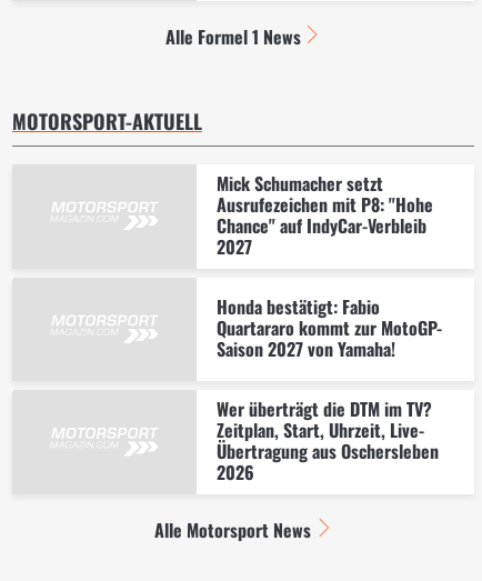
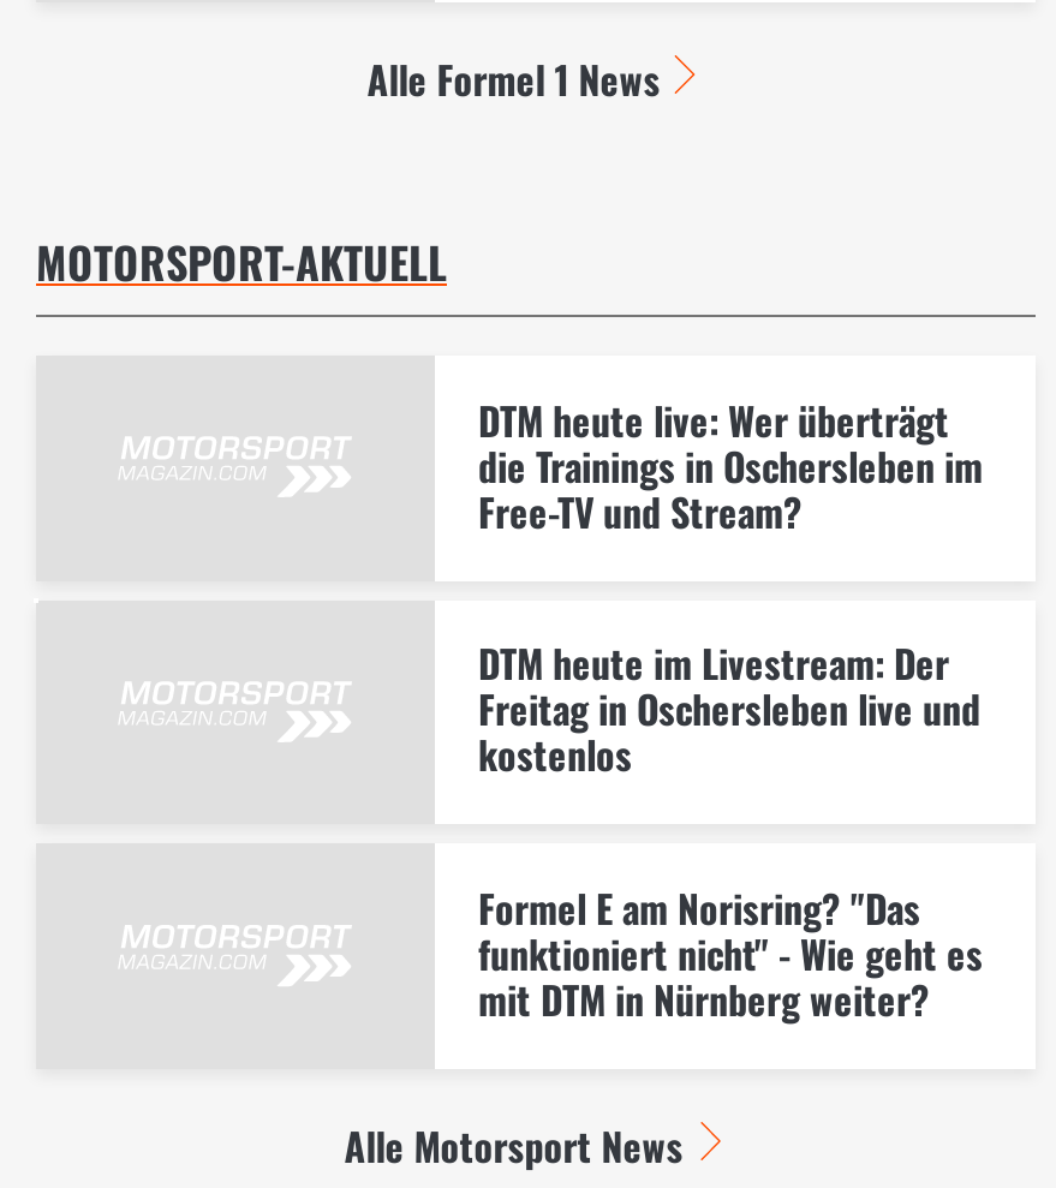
[217,170,433,260] Mick Schumacher setzt | Ausrufezeichen mit P8: "Hohe | Chance" auf IndyCar-Verbleib | 2027 -> [478,391,983,540] DTM heute live: Wer überträgt | die Trainings in Oschersleben im | Free-TV und Stream?
[217,294,442,362] Honda bestätigt: Fabio | Quartararo kommt zur MotoGP- | Saison 2027 von Yamaha! -> [478,635,980,784] DTM heute im Livestream: Der | Freitag in Oschersleben live und | kostenlos
[217,396,439,486] Wer überträgt die DTM im TV? | Zeitplan, Start, Uhrzeit, Live- | Übertragung aus Oschersleben | 2026 -> [478,879,983,1028] Formel E am Norisring? "Das | funktioniert nicht" - Wie geht es | mit DTM in Nürnberg weiter?

